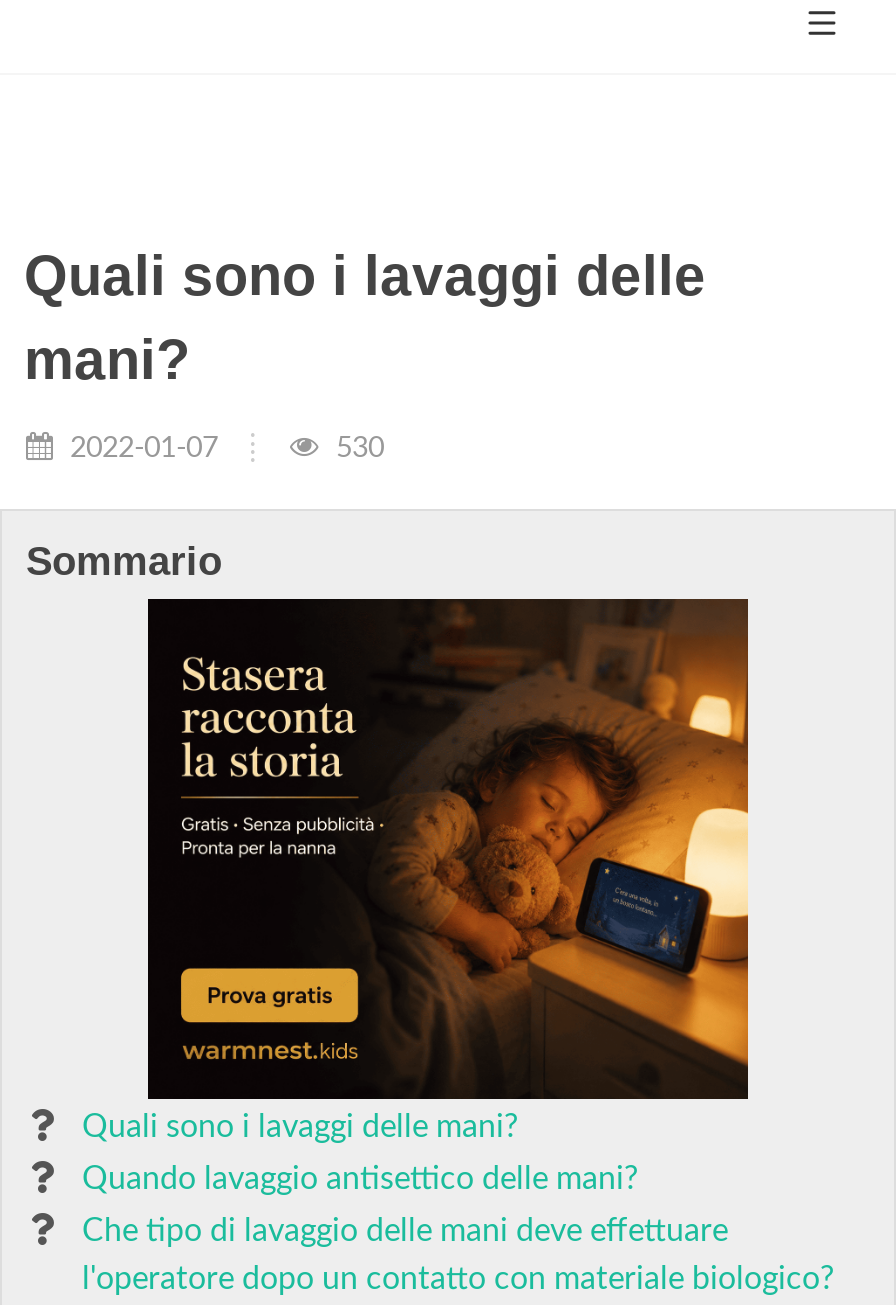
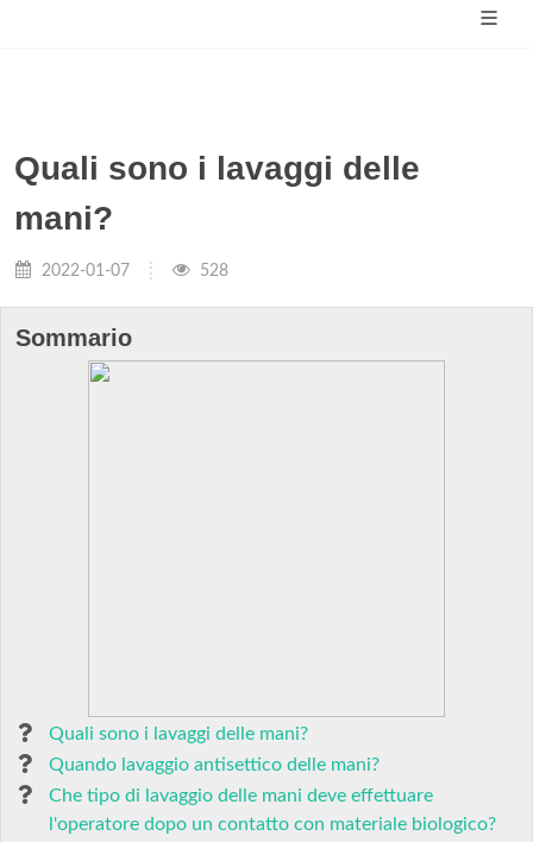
[328,433,384,463] 530 -> [195,262,228,279] 528
[146,597,750,1101] [image] -> none

